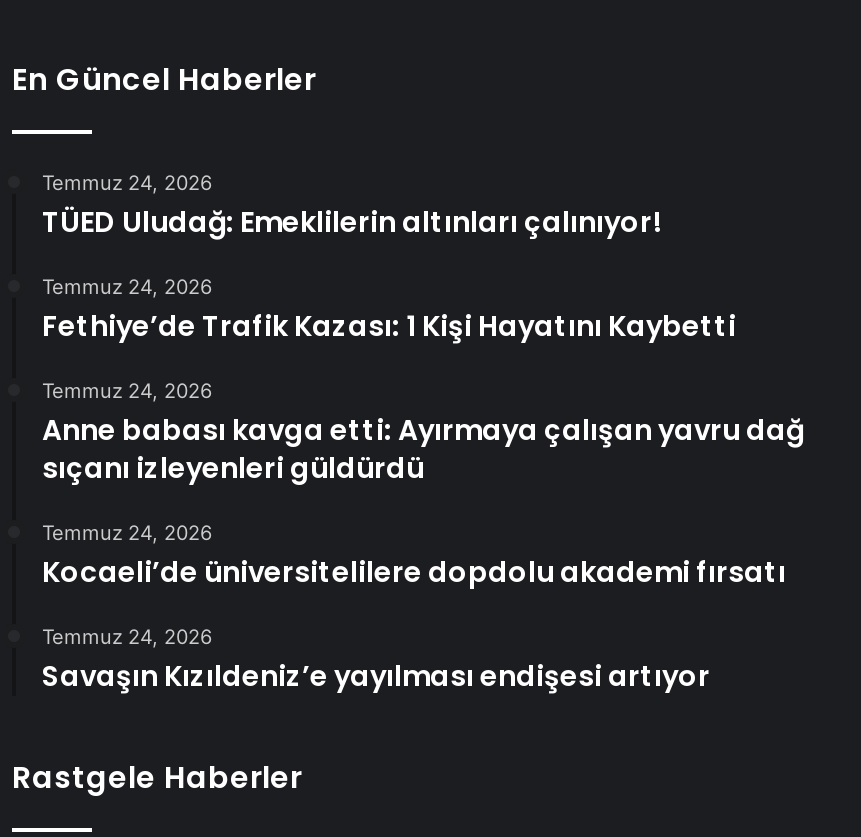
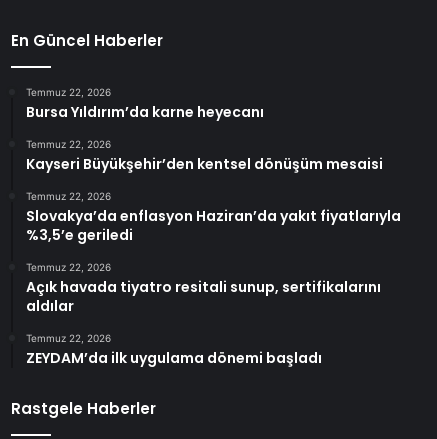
[42,169,660,241] Temmuz 24, 2026 | TÜED Uludağ: Emeklilerin altınları çalınıyor! -> [26,85,264,121] Temmuz 22, 2026 | Bursa Yıldırım’da karne heyecanı
[42,273,736,345] Temmuz 24, 2026 | Fethiye’de Trafik Kazası: 1 Kişi Hayatını Kaybetti -> [26,137,383,173] Temmuz 22, 2026 | Kayseri Büyükşehir’den kentsel dönüşüm mesaisi
[42,377,804,487] Temmuz 24, 2026 | Anne babası kavga etti: Ayırmaya çalışan yavru dağ | sıçanı izleyenleri güldürdü -> [26,189,401,244] Temmuz 22, 2026 | Slovakya’da enflasyon Haziran’da yakıt fiyatlarıyla | %3,5’e geriledi
[42,519,786,591] Temmuz 24, 2026 | Kocaeli’de üniversitelilere dopdolu akademi fırsatı -> [26,260,381,315] Temmuz 22, 2026 | Açık havada tiyatro resitali sunup, sertifikalarını | aldılar
[42,623,710,695] Temmuz 24, 2026 | Savaşın Kızıldeniz’e yayılması endişesi artıyor -> [26,331,322,367] Temmuz 22, 2026 | ZEYDAM’da ilk uygulama dönemi başladı

